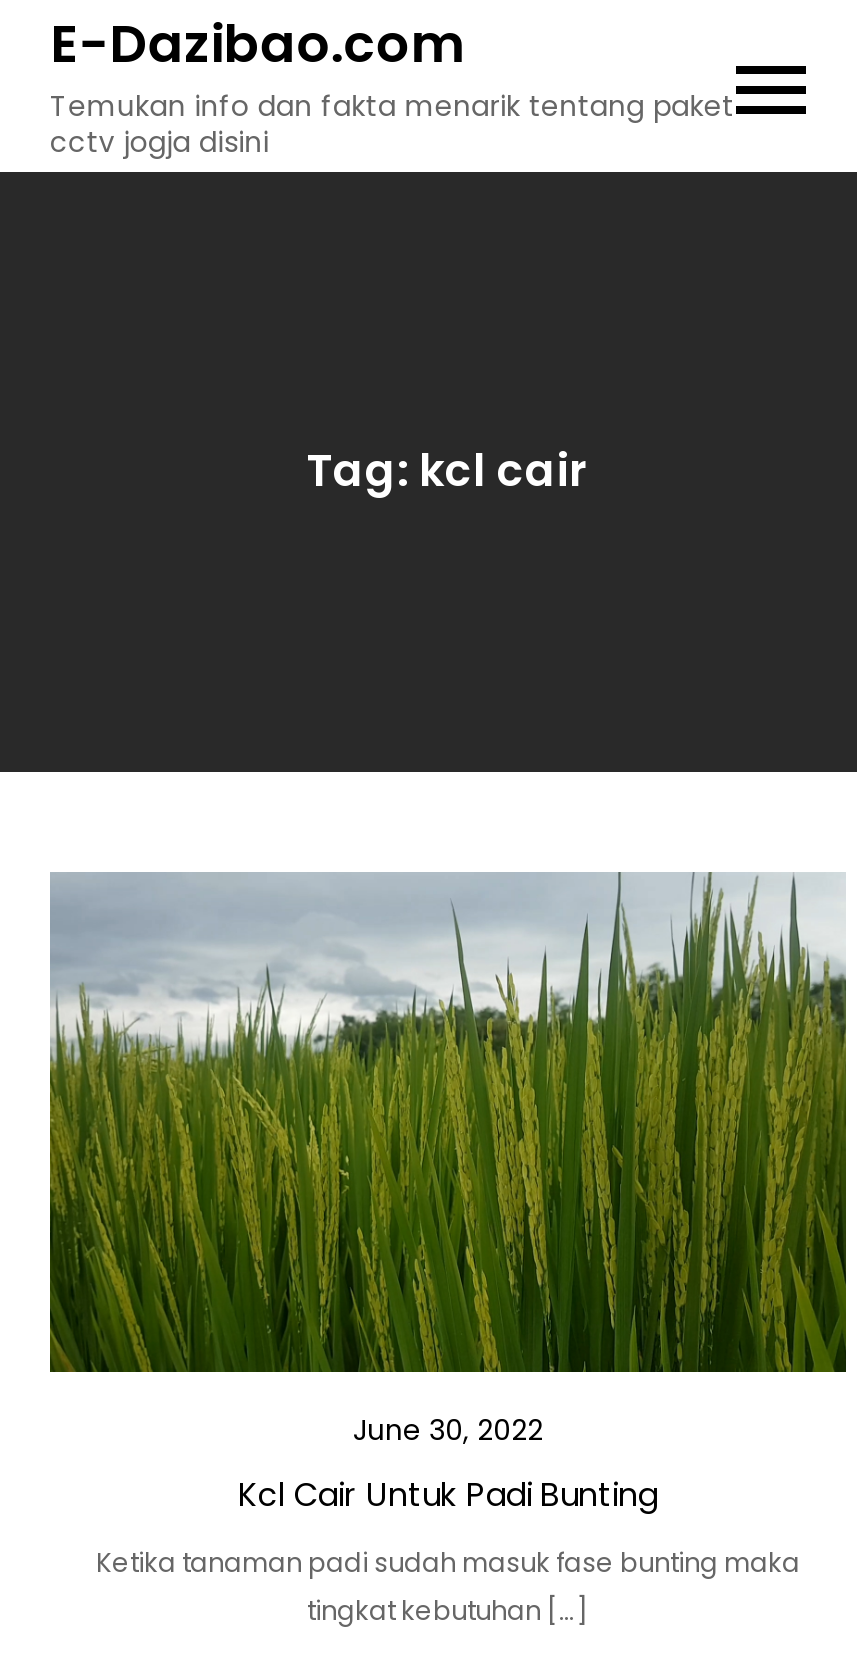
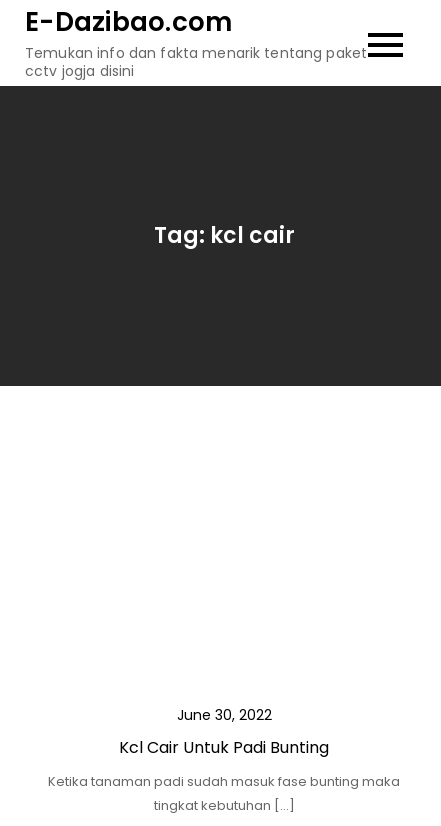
[48,870,848,1374] [image] -> none

